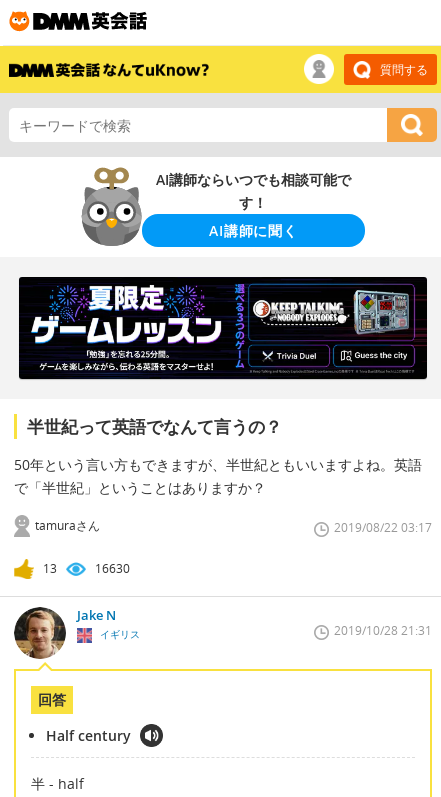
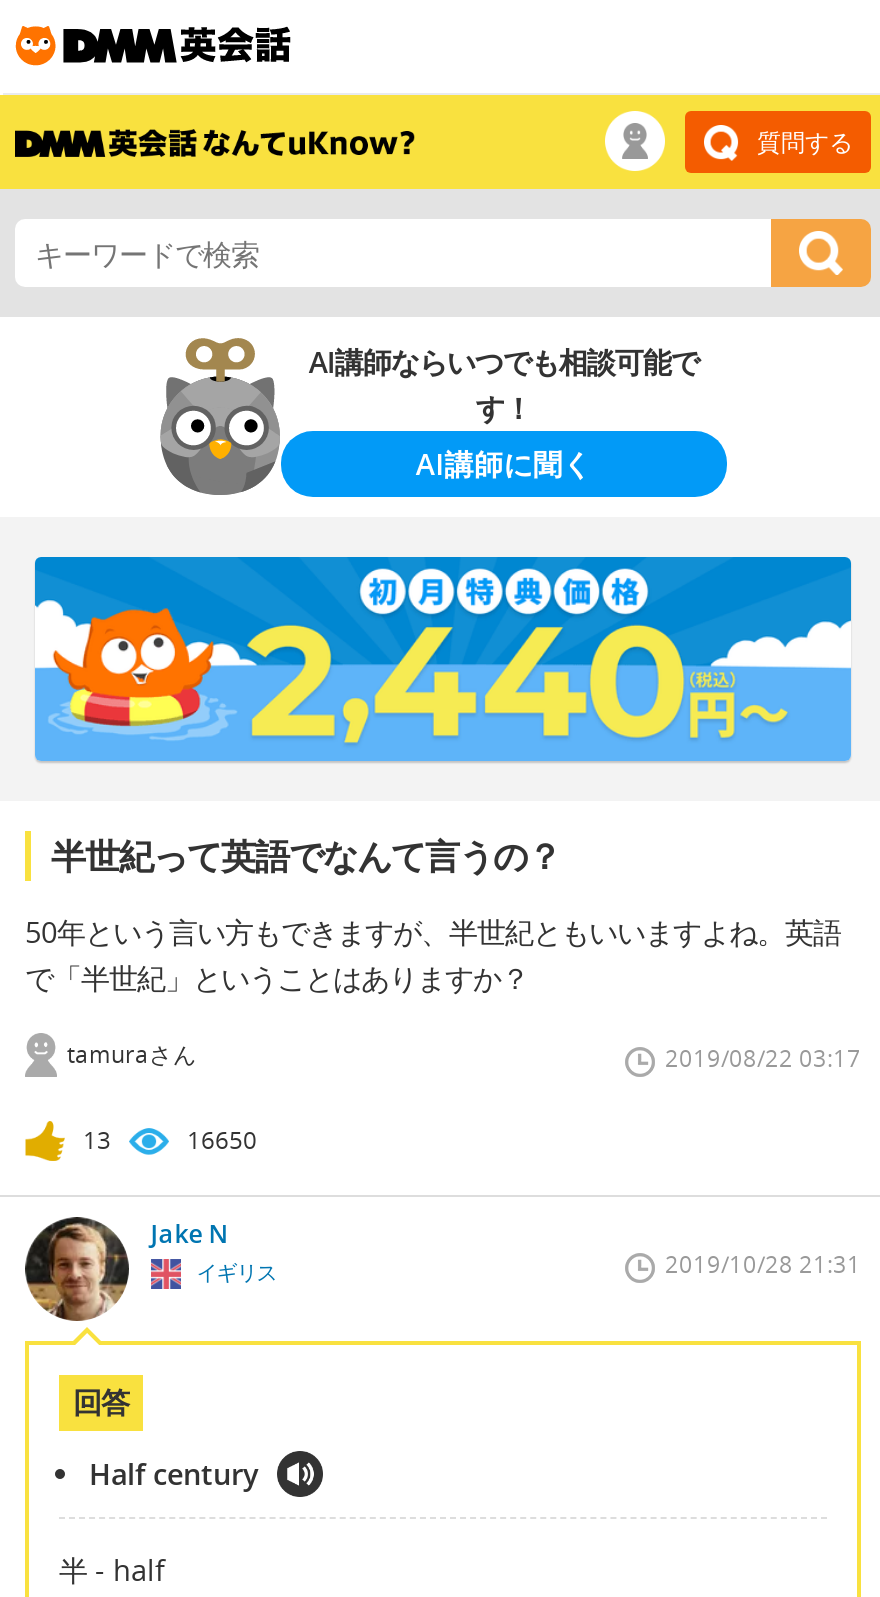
[18,276,428,380] [image] -> [33,555,853,763] [image]
[95,560,130,577] 16630 -> [187,1123,257,1157] 16650

